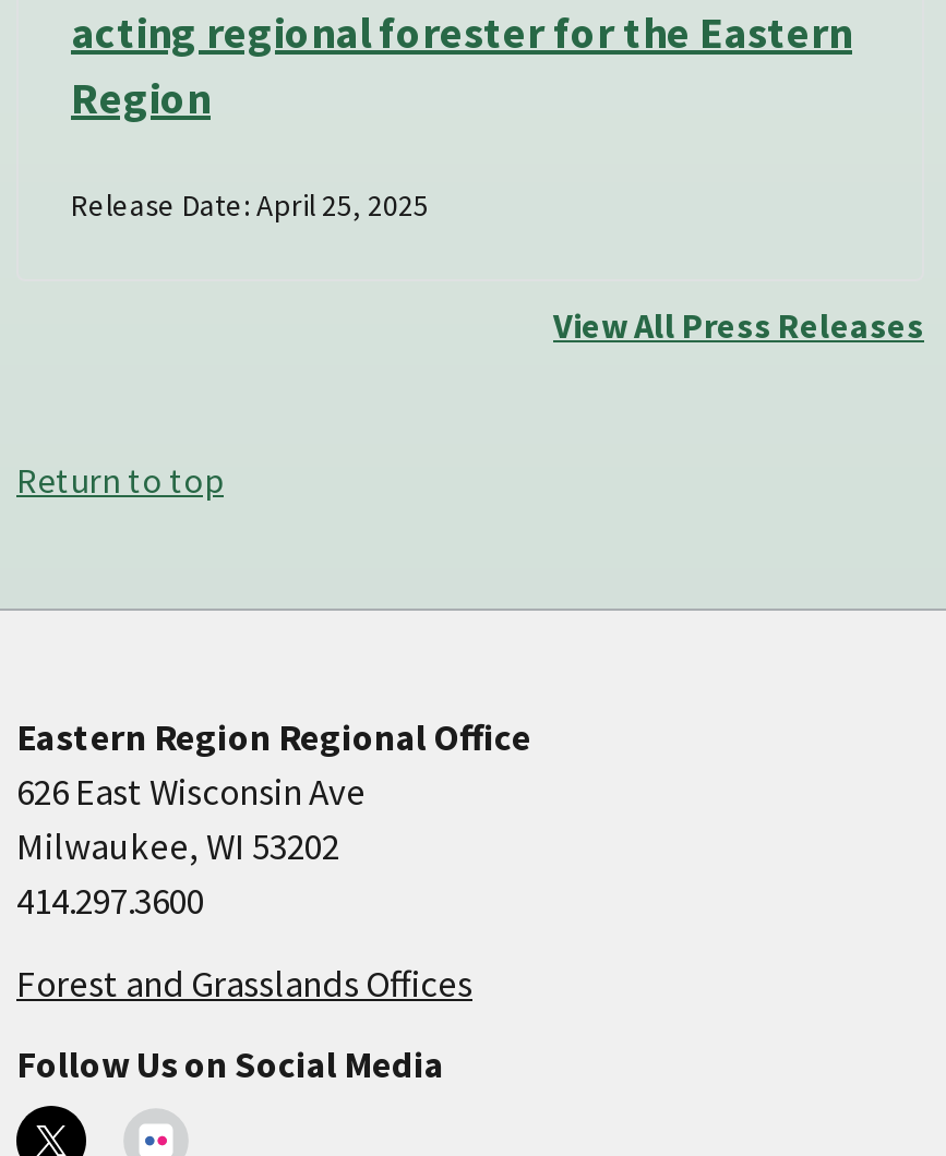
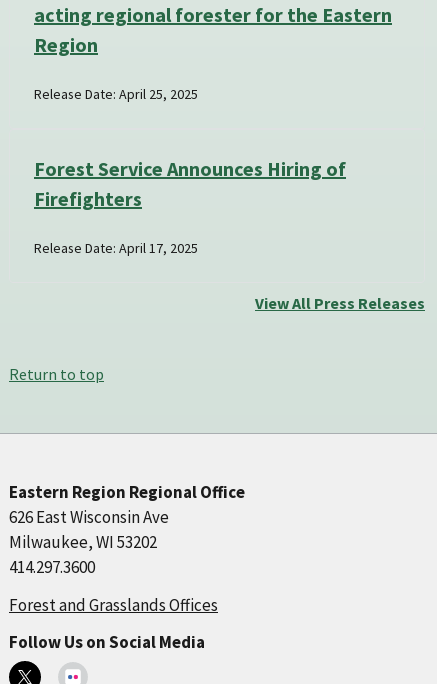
none -> [34,156,346,257] Forest Service Announces Hiring of | Firefighters | Release Date: April 17, 2025

